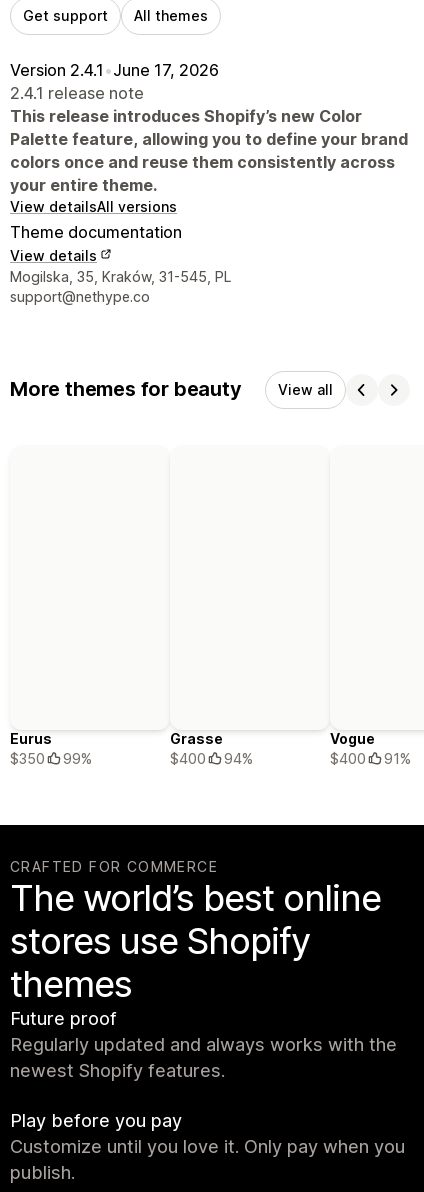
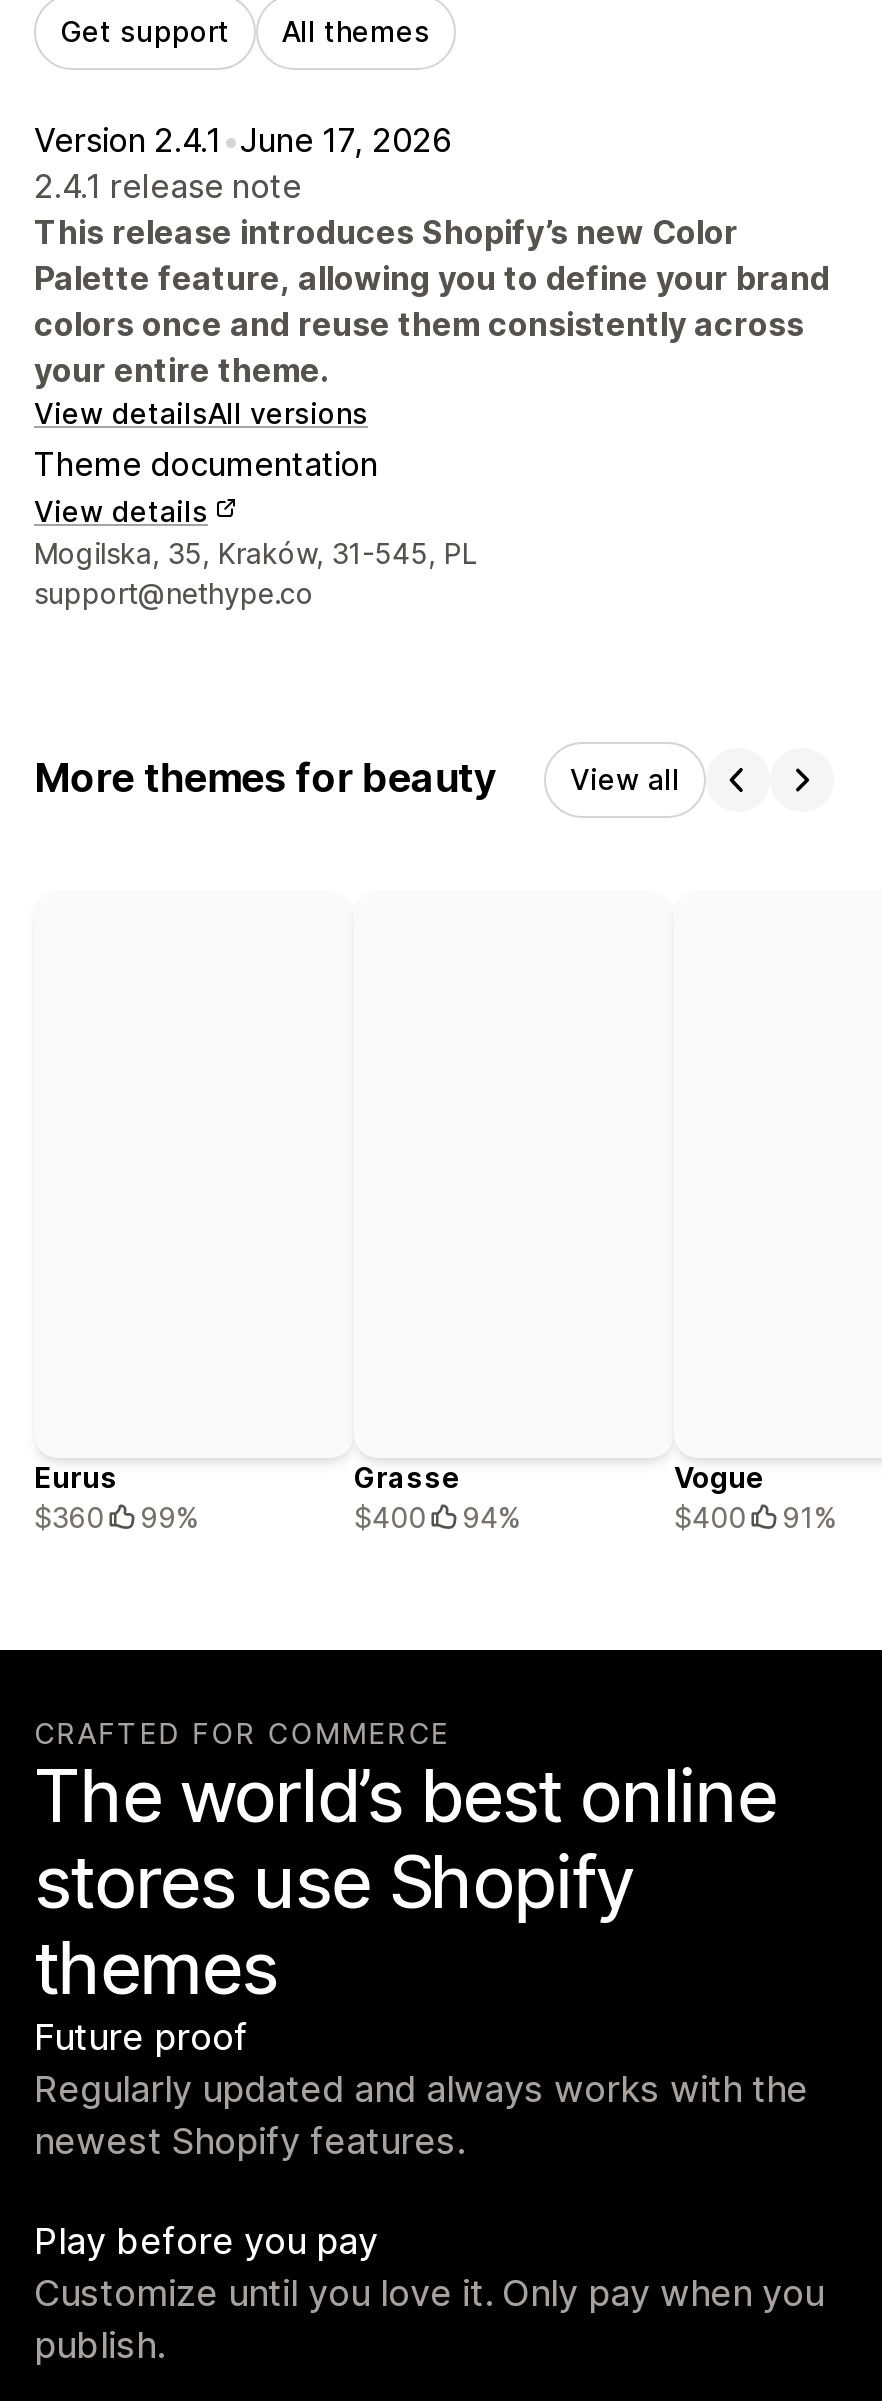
[10,750,92,767] $350 99% -> [34,1501,198,1535] $360 99%

